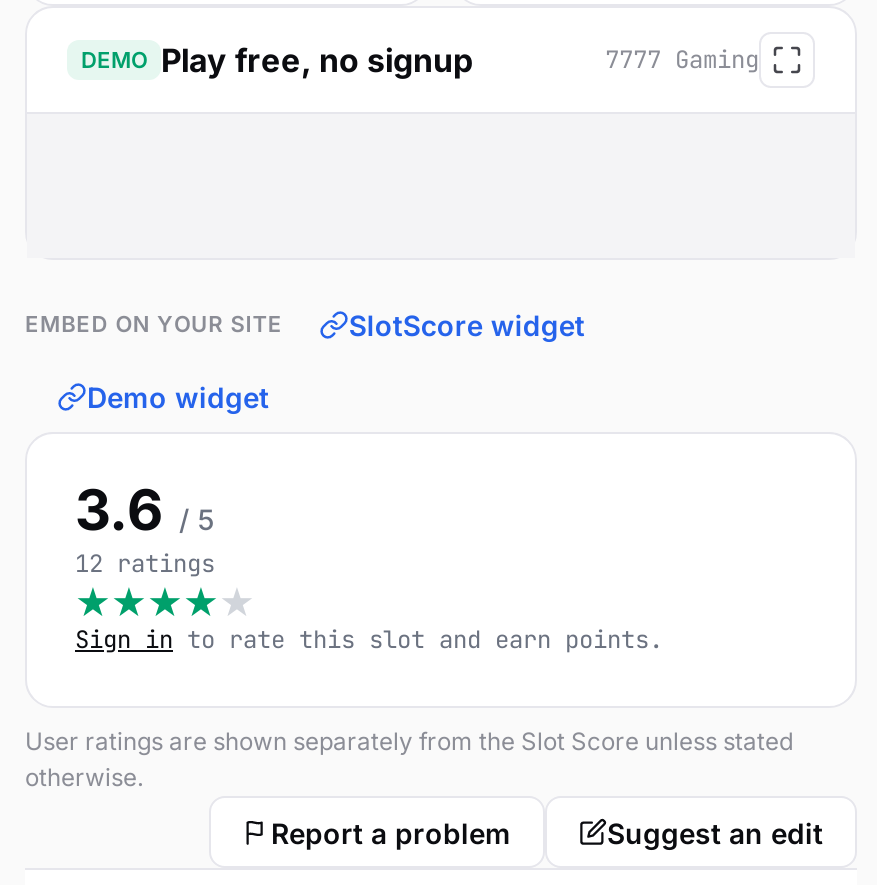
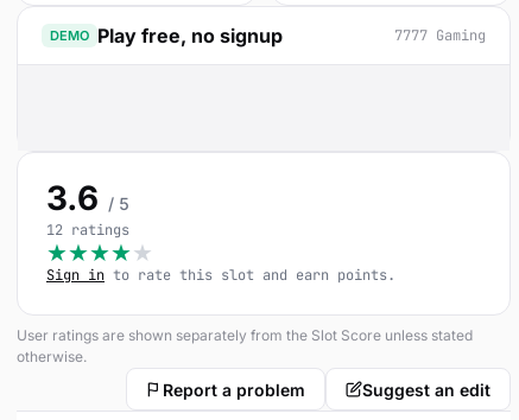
[25,307,585,413] EMBED ON YOUR SITE | SlotScore widget | Demo widget -> none

